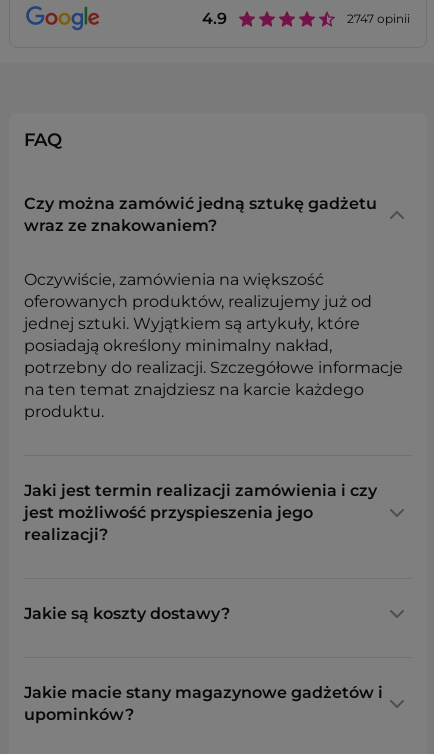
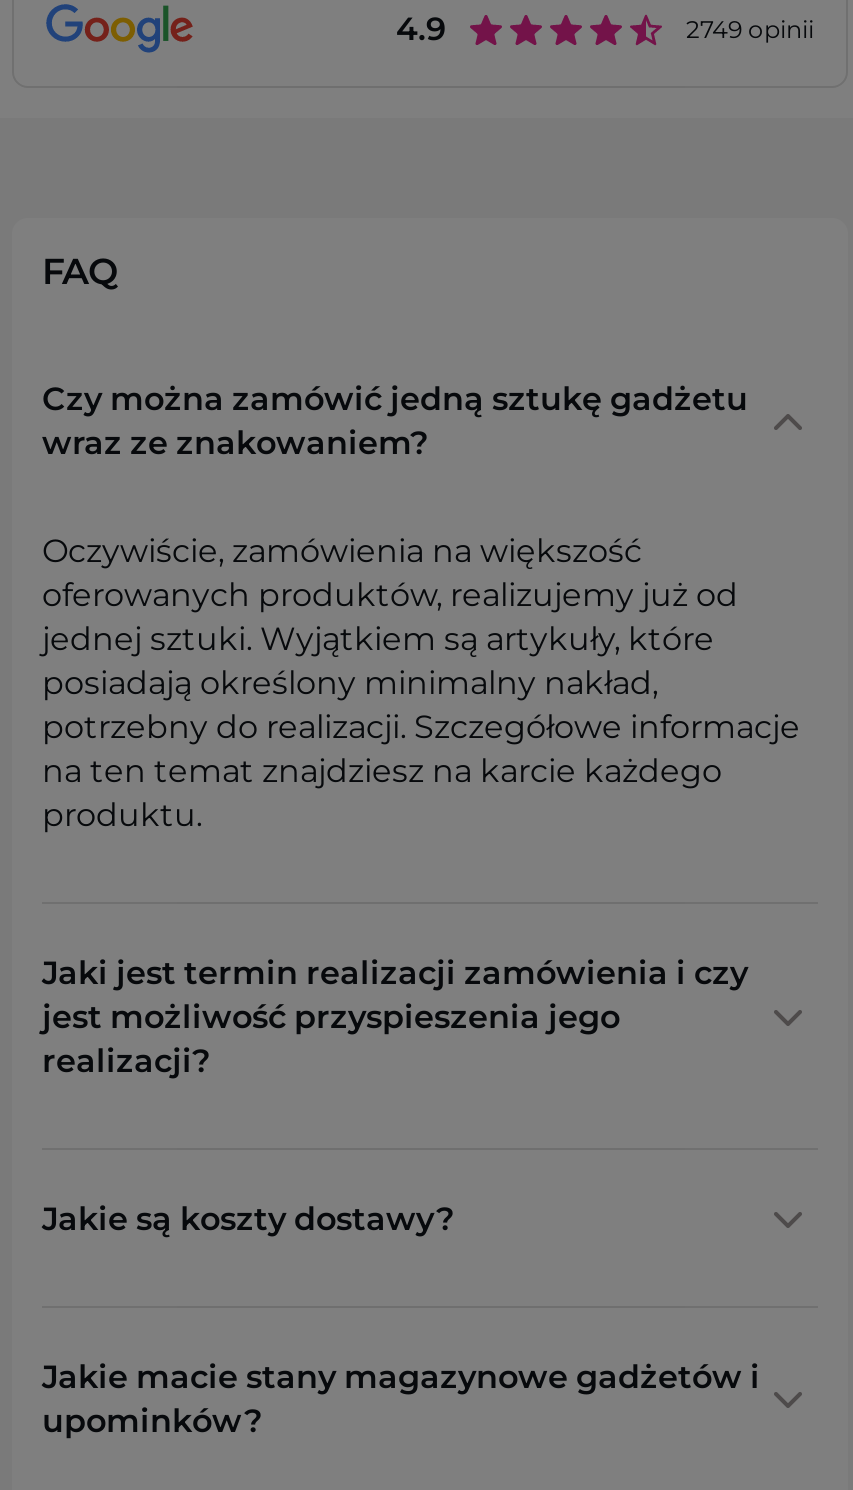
[347,11,410,26] 2747 opinii -> [686,15,814,45] 2749 opinii

